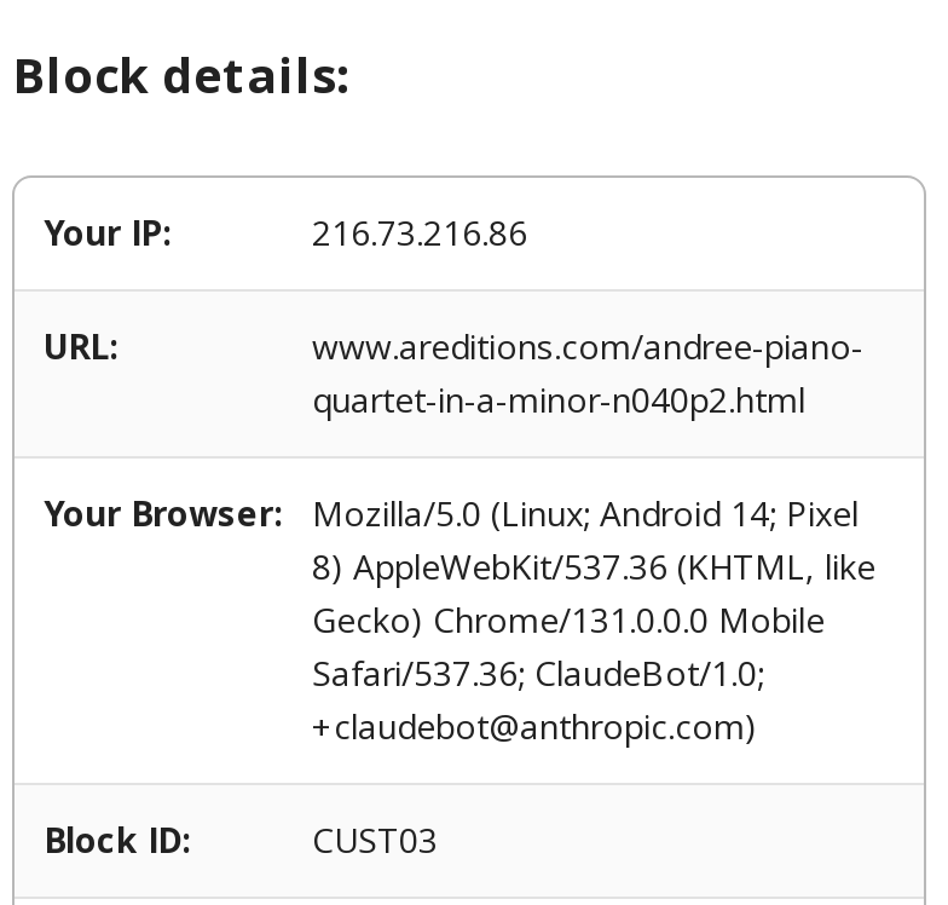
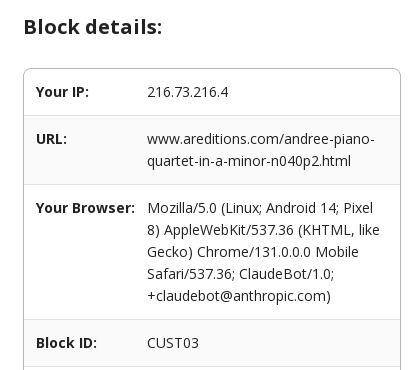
[312,209,527,255] 216.73.216.86 -> [147,82,228,101] 216.73.216.4

